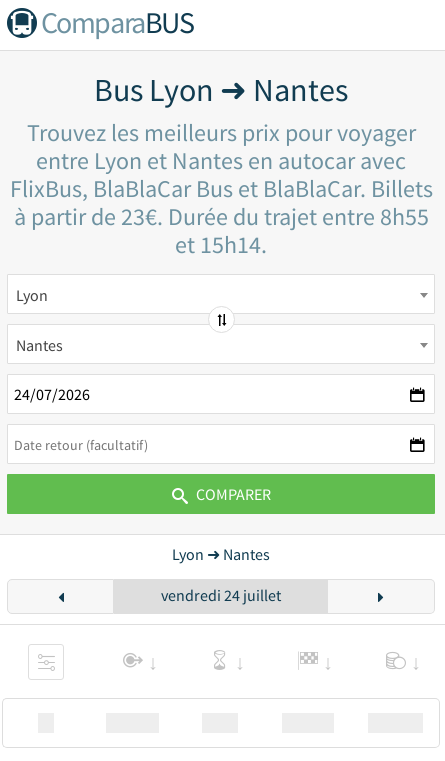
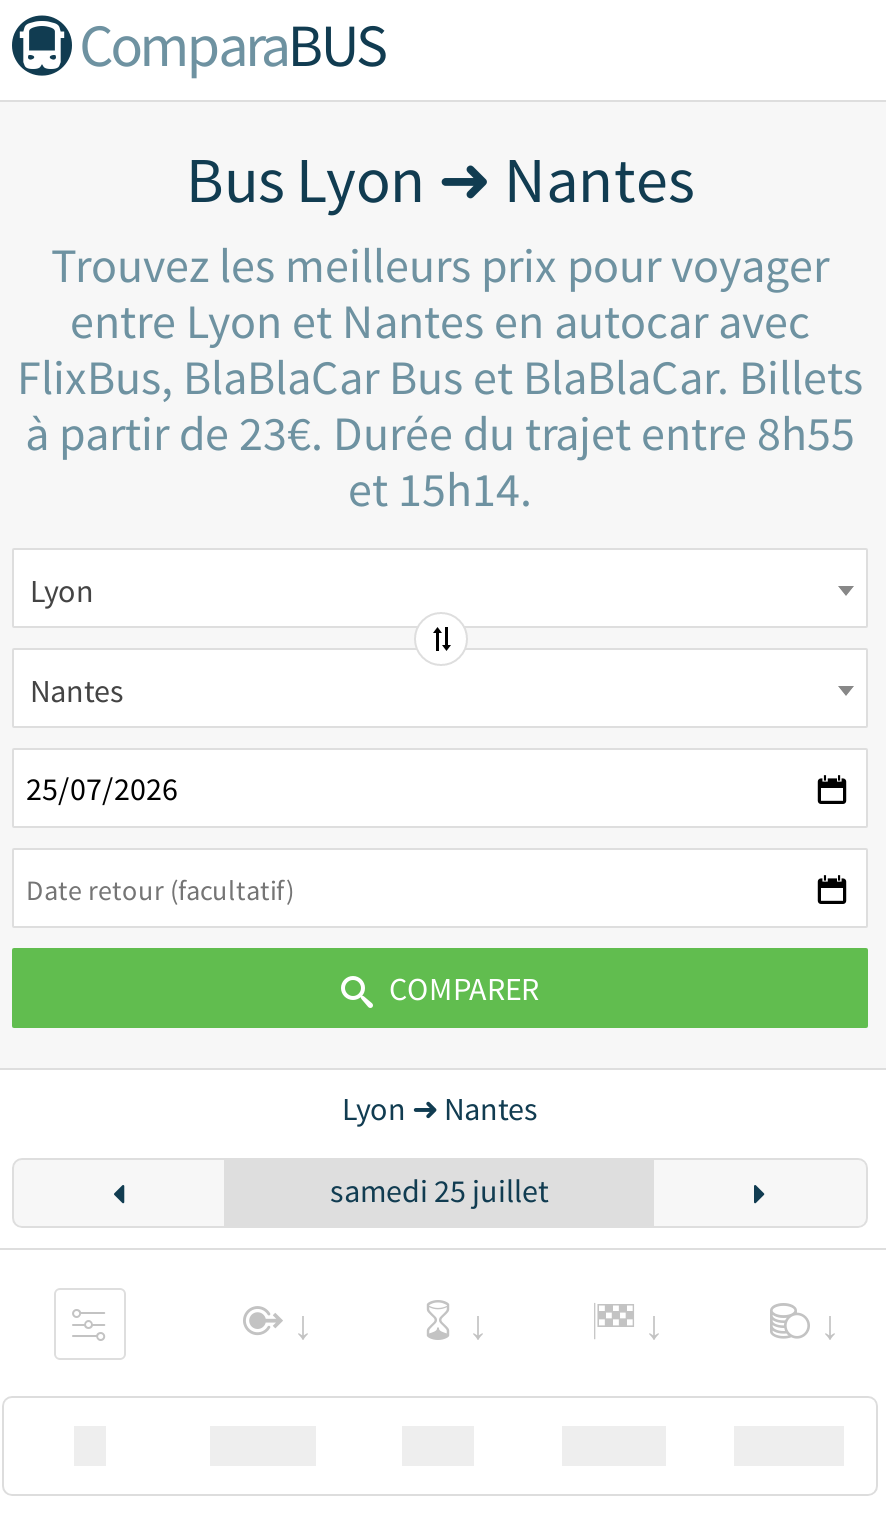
[160,585,280,605] vendredi 24 juillet -> [330,1170,548,1210] samedi 25 juillet

